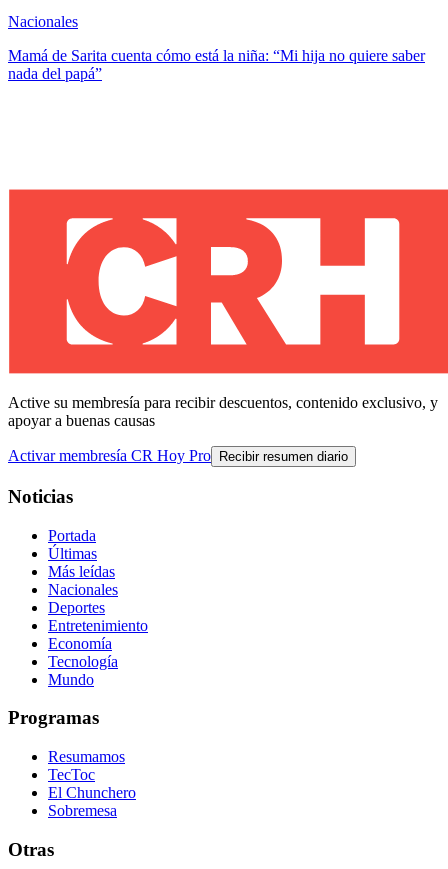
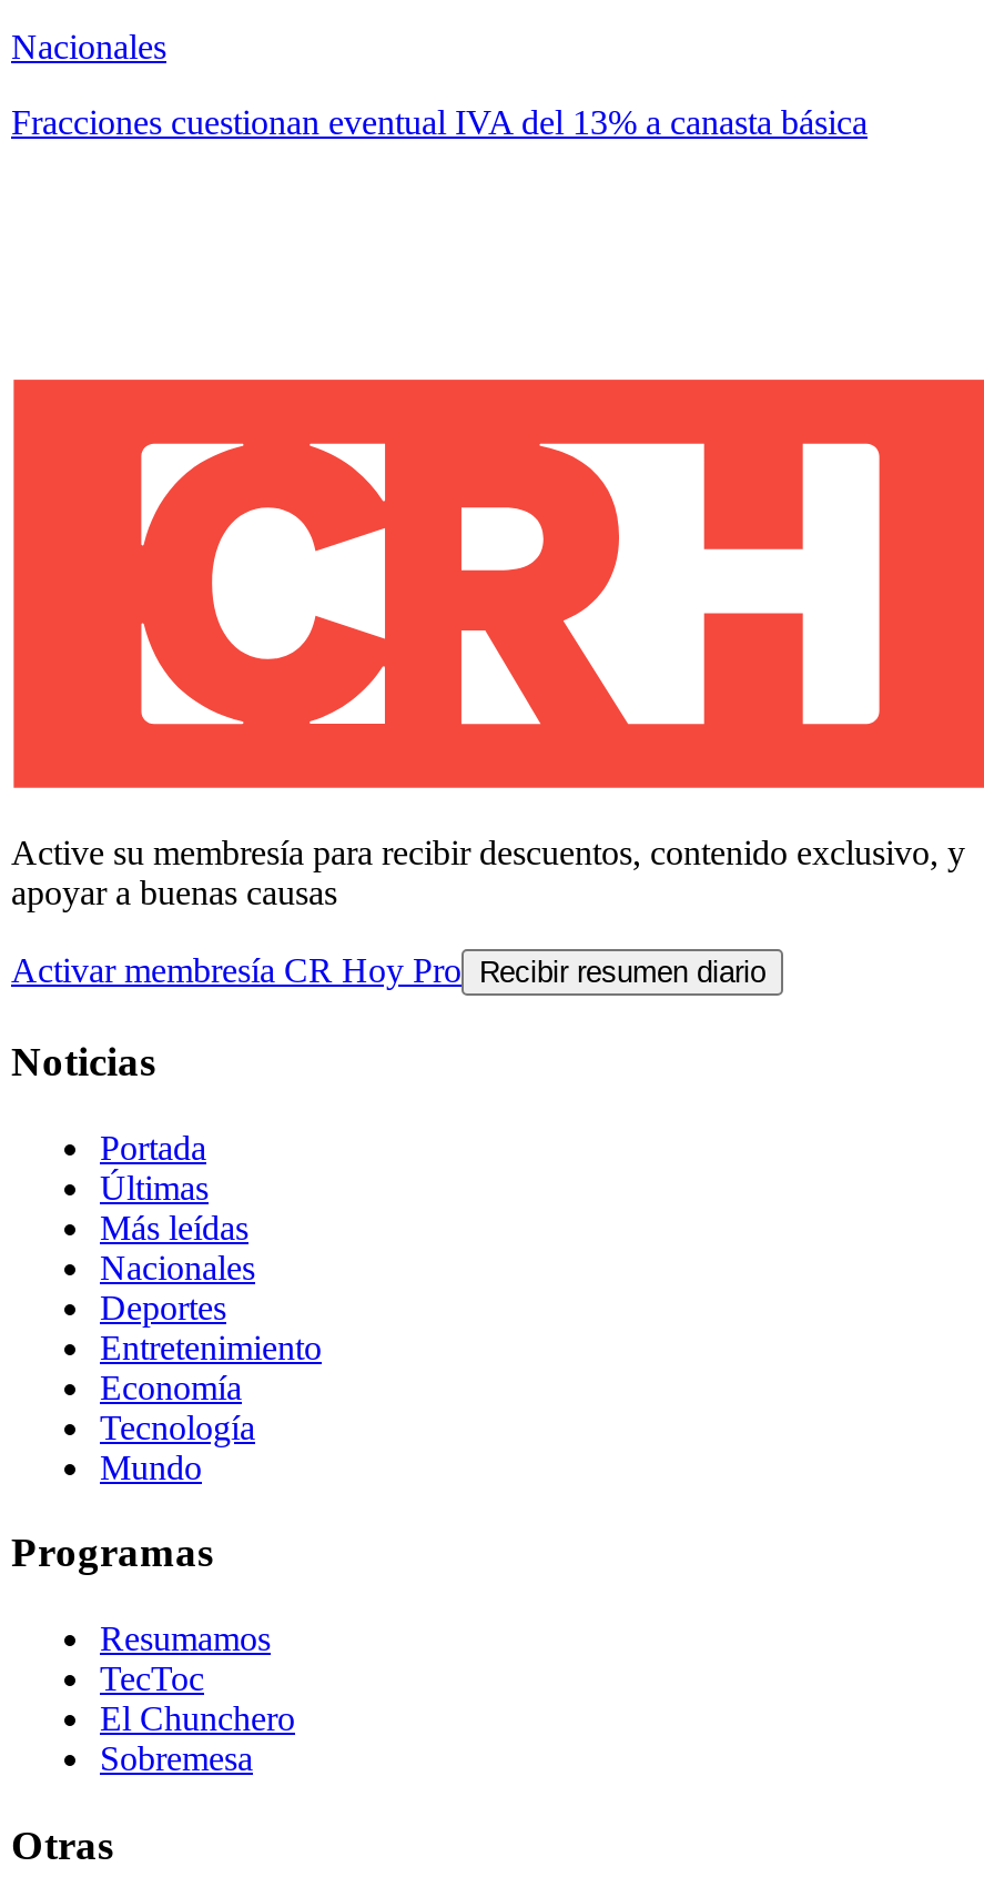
[8,47,425,82] Mamá de Sarita cuenta cómo está la niña: “Mi hija no quiere saber | nada del papá” -> [11,104,868,141] Fracciones cuestionan eventual IVA del 13% a canasta básica

